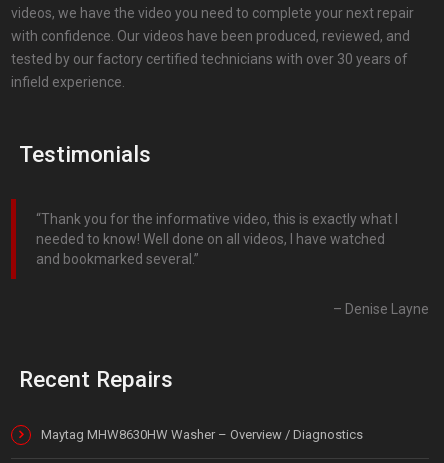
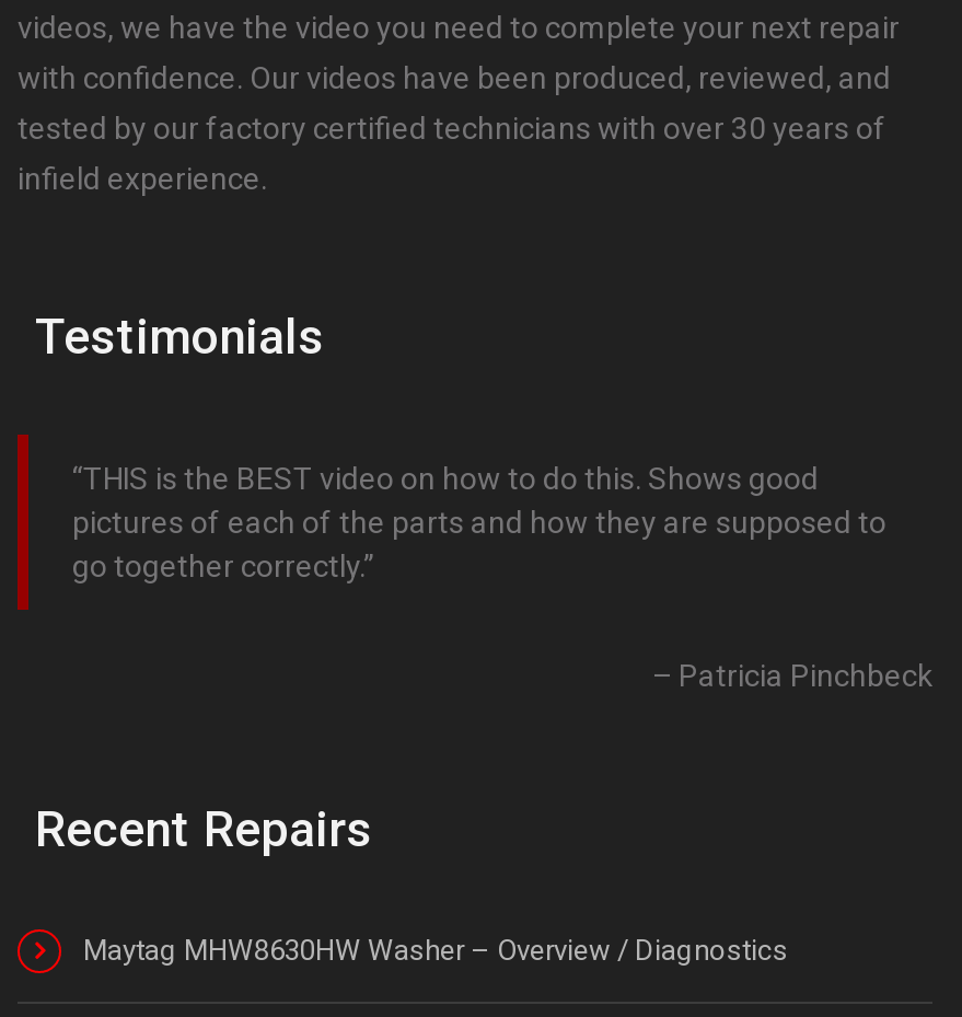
[36,211,398,267] Thank you for the informative video, this is exactly what I | needed to know! Well done on all videos, I have watched | and bookmarked several. -> [72,461,886,583] THIS is the BEST video on how to do this. Shows good | pictures of each of the parts and how they are supposed to | go together correctly.
[345,301,429,317] Denise Layne -> [679,658,932,693] Patricia Pinchbeck

